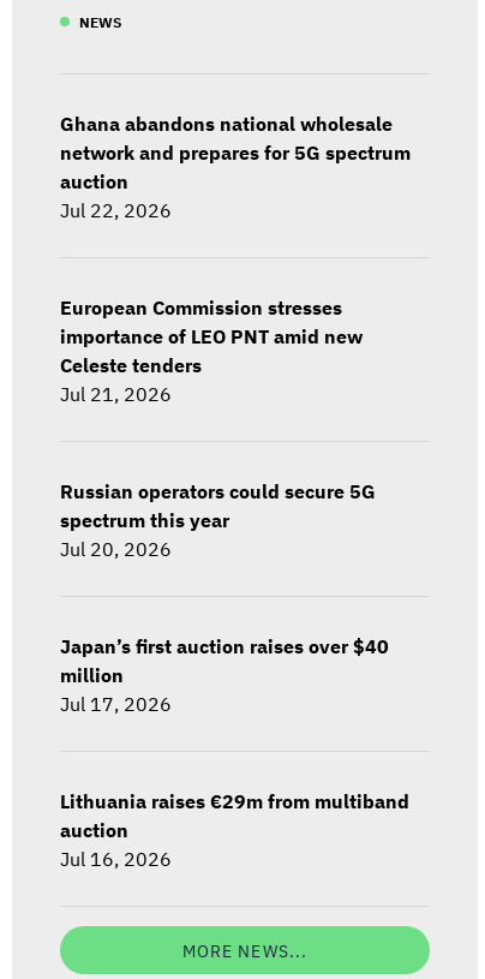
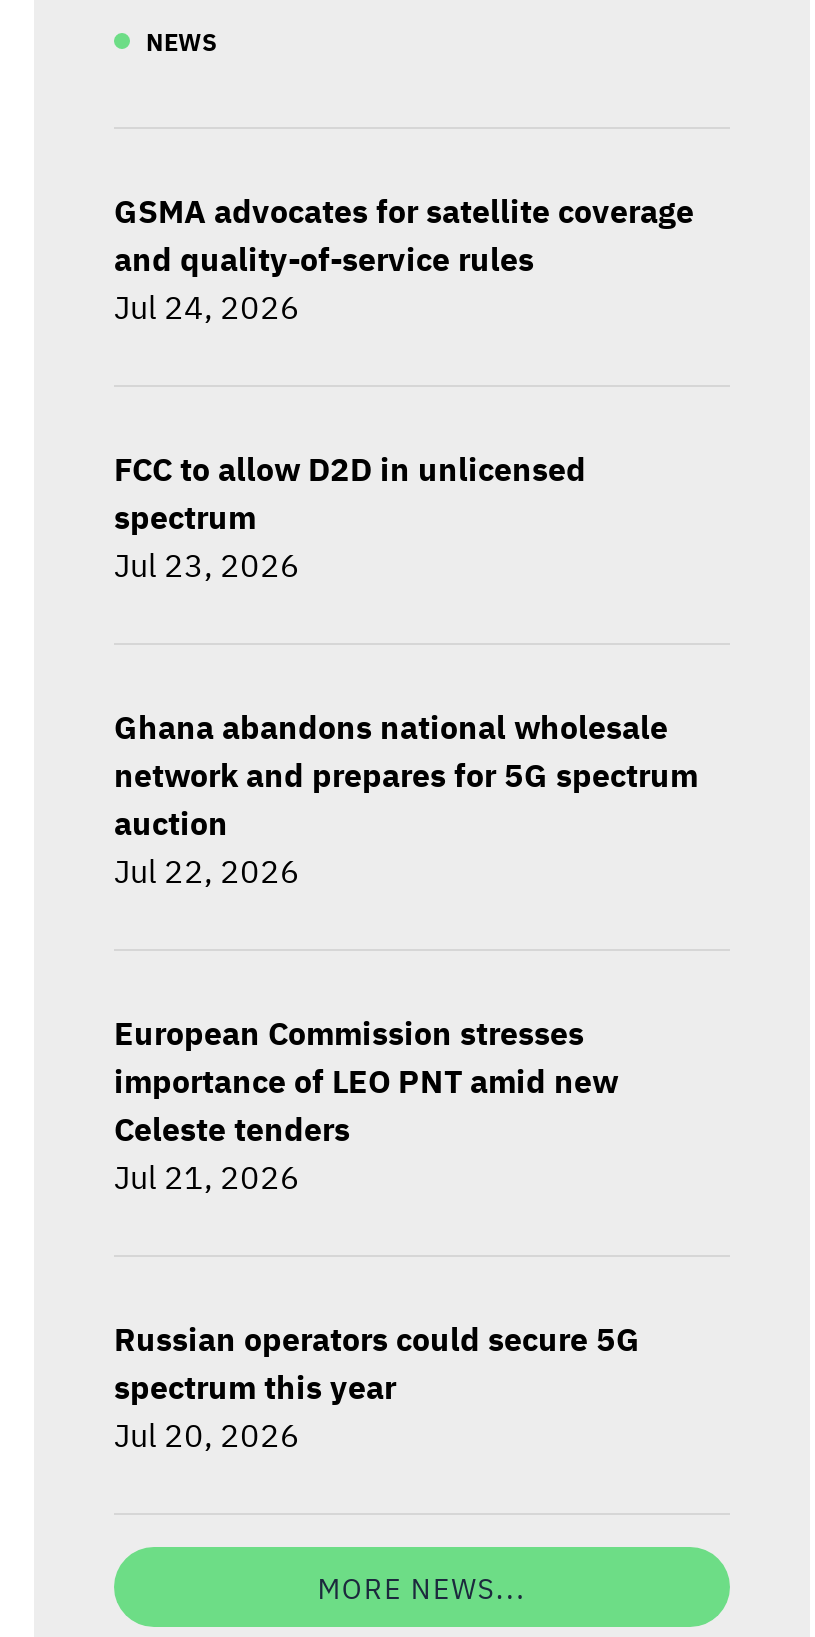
none -> [114,187,694,327] GSMA advocates for satellite coverage | and quality-of-service rules | Jul 24, 2026
none -> [114,445,586,585] FCC to allow D2D in unlicensed | spectrum | Jul 23, 2026
moved [60,109,411,561] -> [114,703,698,1455]: Ghana abandons national wholesale | network and prepares for 5G spectrum | auction | ... | spectrum this year | Jul 20, 2026
[60,632,389,716] Japan’s first auction raises over $40 | million | Jul 17, 2026 -> none
[60,787,409,871] Lithuania raises €29m from multiband | auction | Jul 16, 2026 -> none

